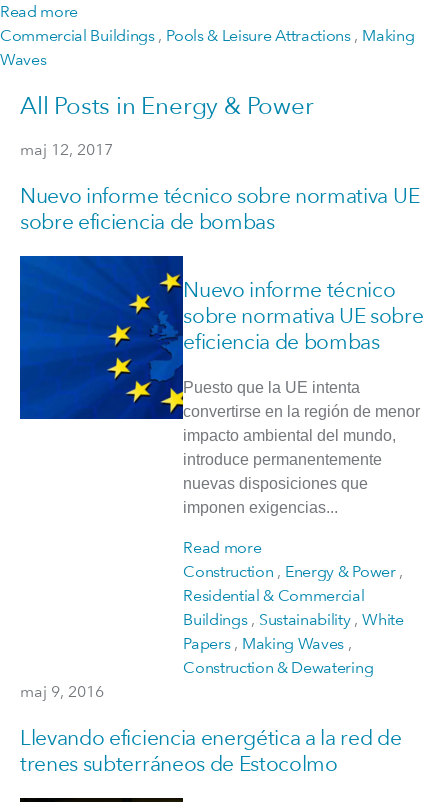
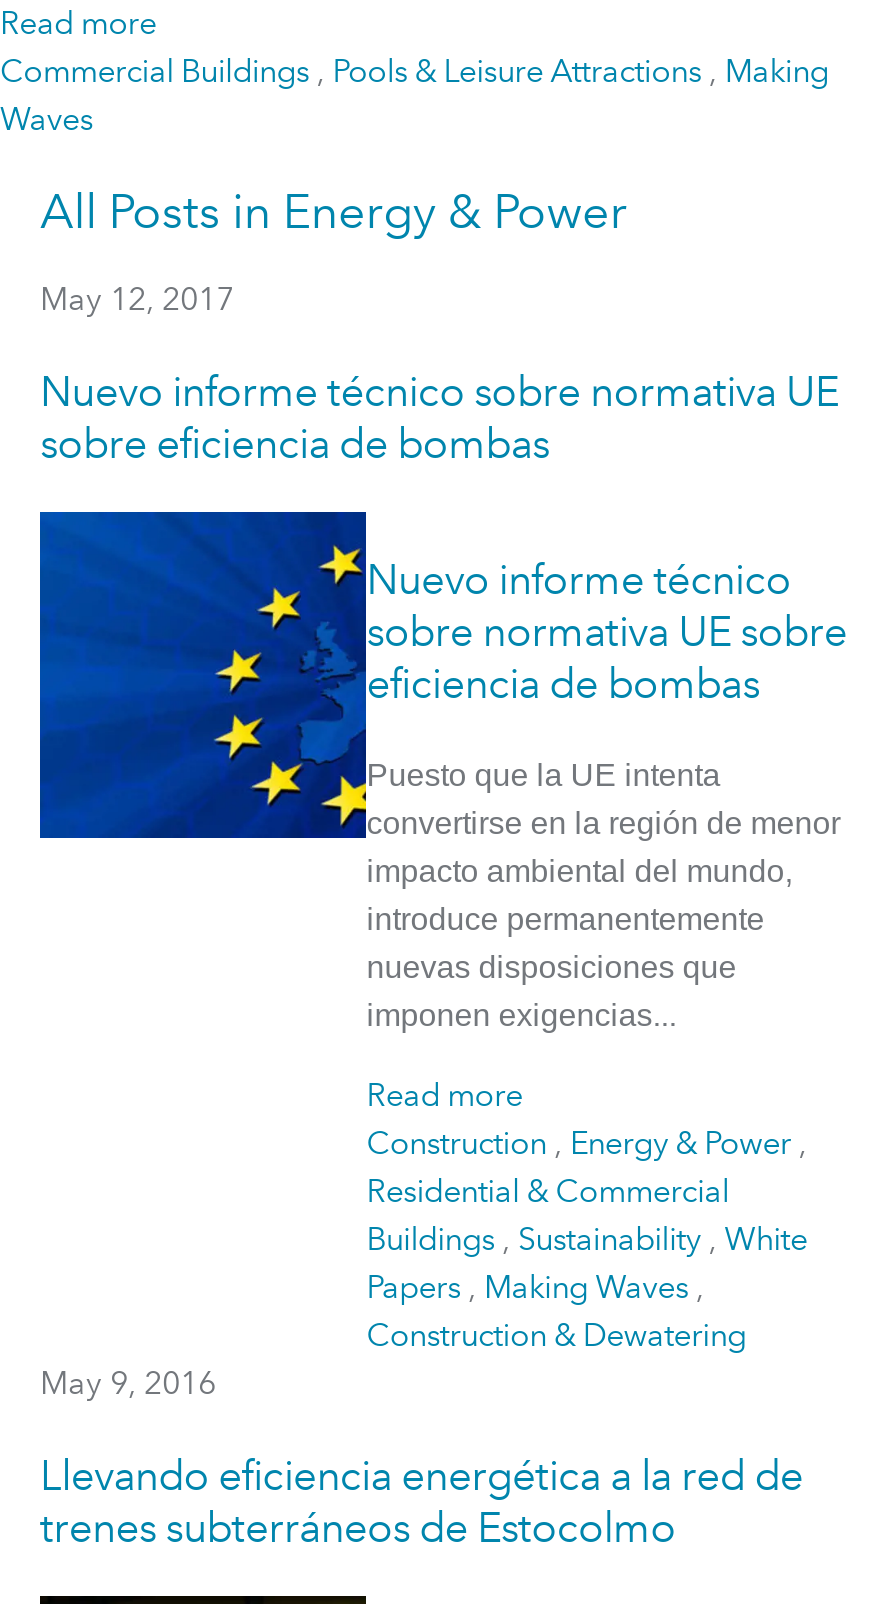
[20,140,113,159] maj 12, 2017 -> [40,281,234,319] May 12, 2017
[20,682,104,701] maj 9, 2016 -> [40,1365,216,1403] May 9, 2016

